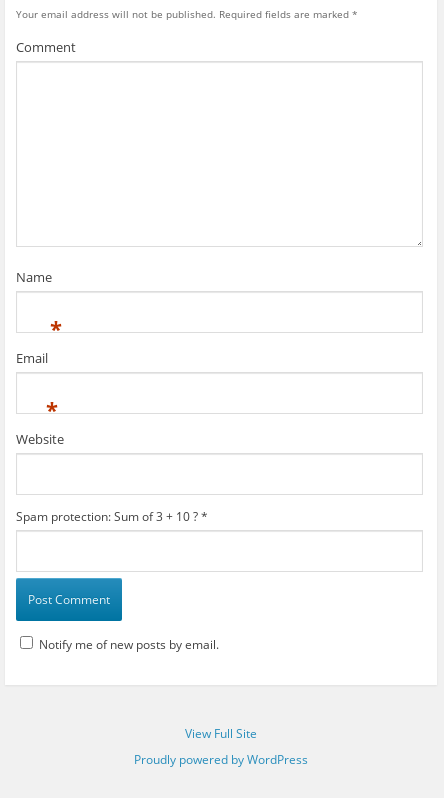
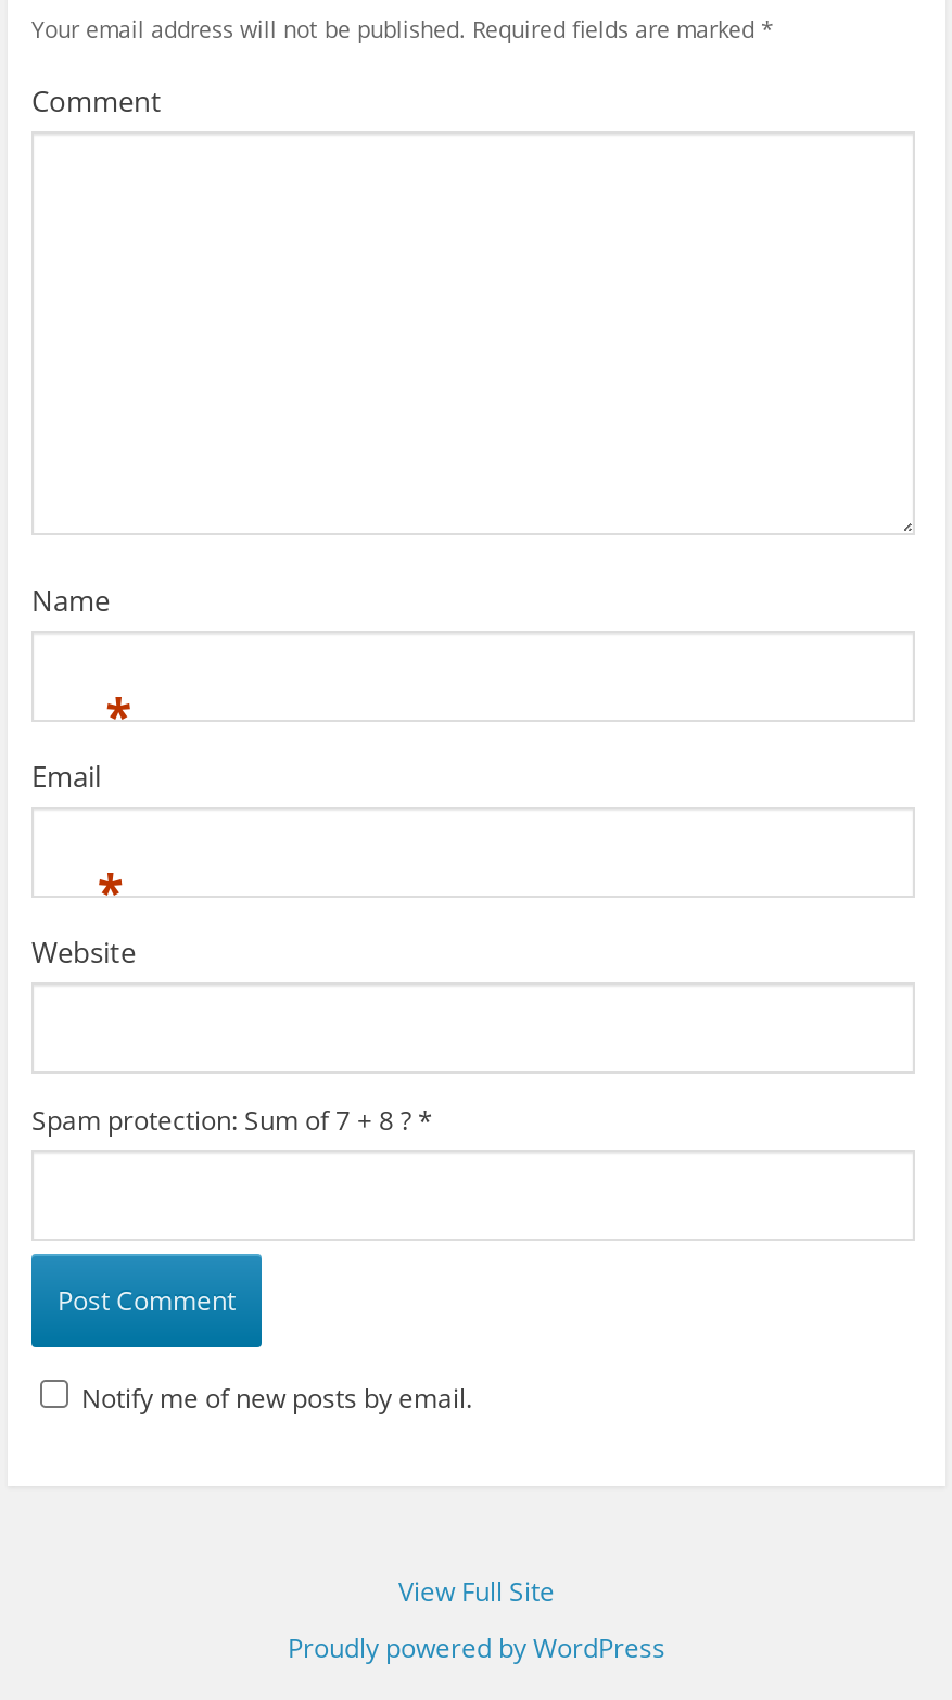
[16,508,208,525] Spam protection: Sum of 3 + 10 ? * -> [31,1103,433,1140] Spam protection: Sum of 7 + 8 ? *

